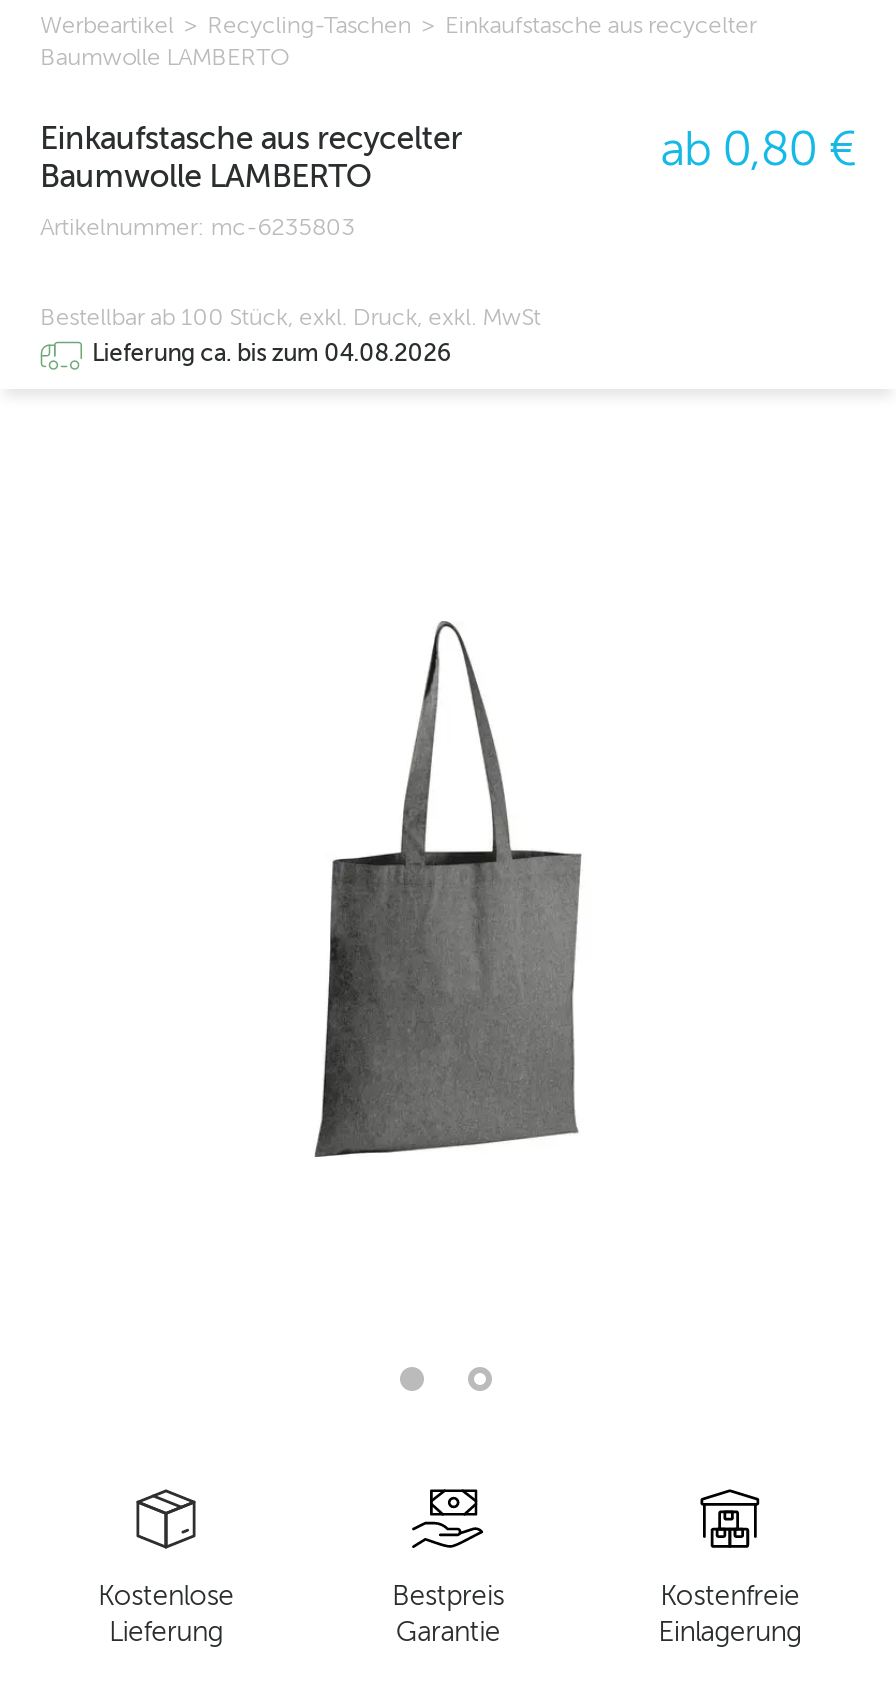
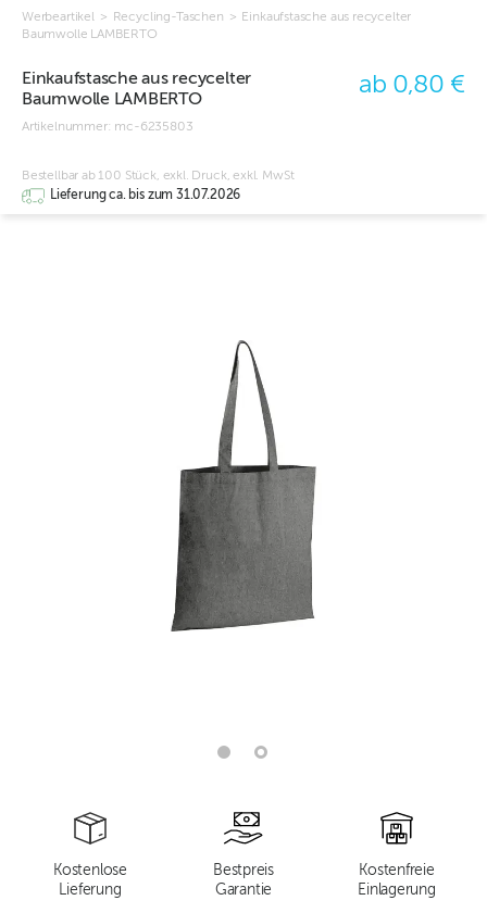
[92,343,450,367] Lieferung ca. bis zum 04.08.2026 -> [50,189,240,202] Lieferung ca. bis zum 31.07.2026

